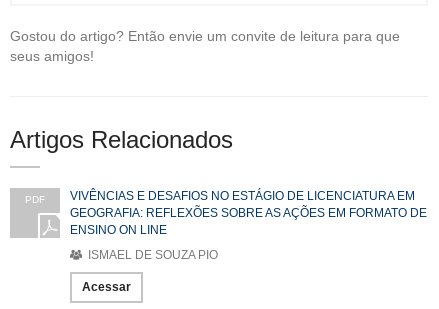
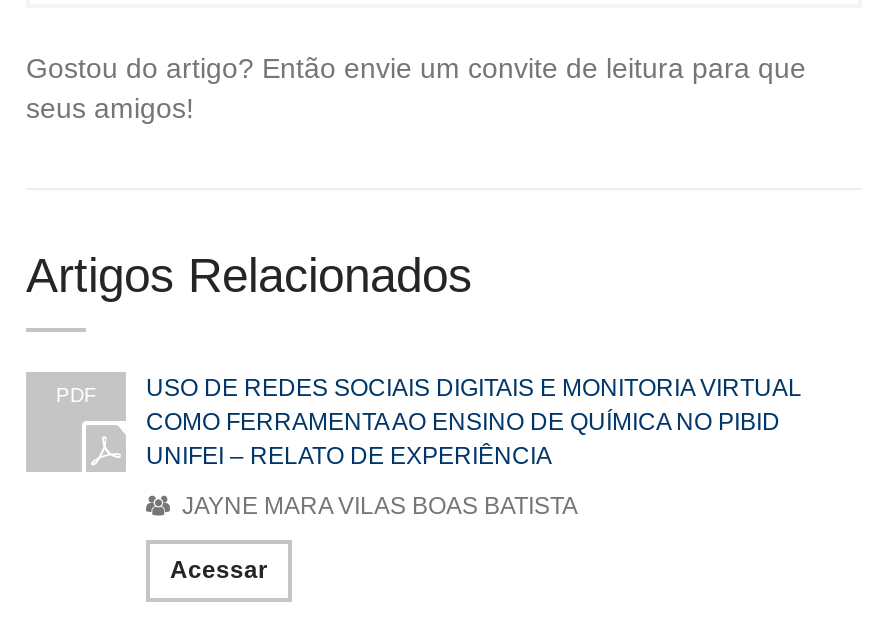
[70,189,427,237] VIVÊNCIAS E DESAFIOS NO ESTÁGIO DE LICENCIATURA EM | GEOGRAFIA: REFLEXÕES SOBRE AS AÇÕES EM FORMATO DE | ENSINO ON LINE -> [146,373,802,469] USO DE REDES SOCIAIS DIGITAIS E MONITORIA VIRTUAL | COMO FERRAMENTA AO ENSINO DE QUÍMICA NO PIBID | UNIFEI – RELATO DE EXPERIÊNCIA
[85,248,218,262] ISMAEL DE SOUZA PIO -> [176,491,578,519] JAYNE MARA VILAS BOAS BATISTA

